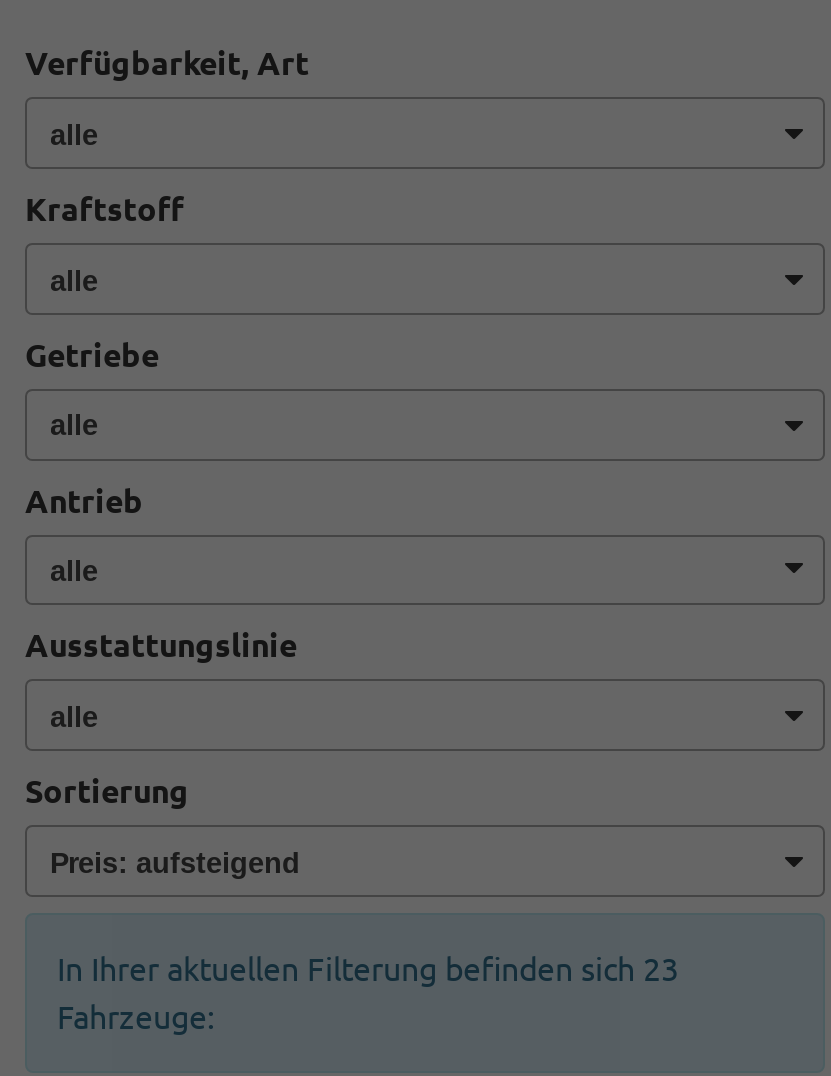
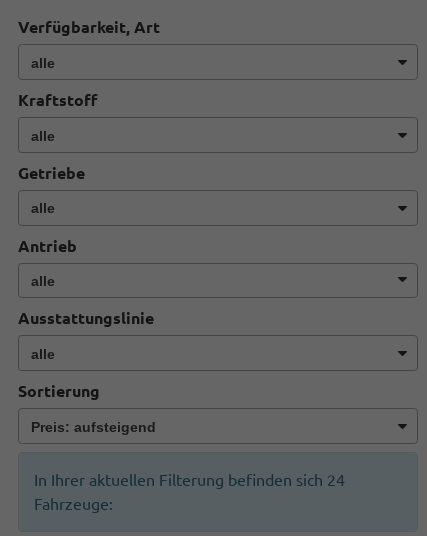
[57,951,679,987] In Ihrer aktuellen Filterung befinden sich 23 -> [34,471,345,489] In Ihrer aktuellen Filterung befinden sich 24

